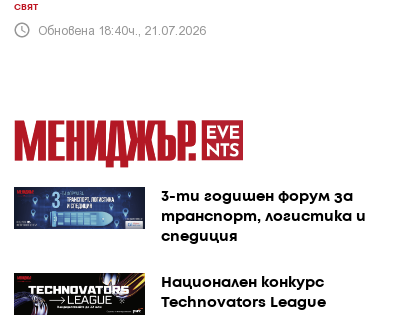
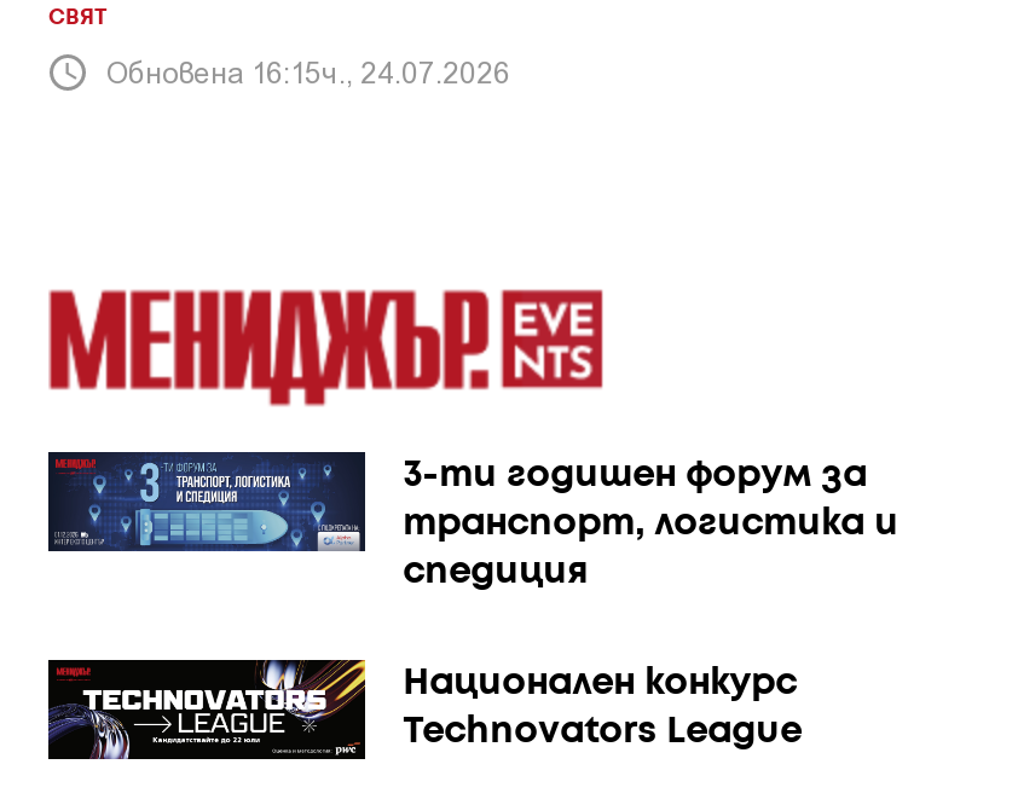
[38,22,206,36] Обновена 18:40ч., 21.07.2026 -> [106,54,510,88] Обновена 16:15ч., 24.07.2026

